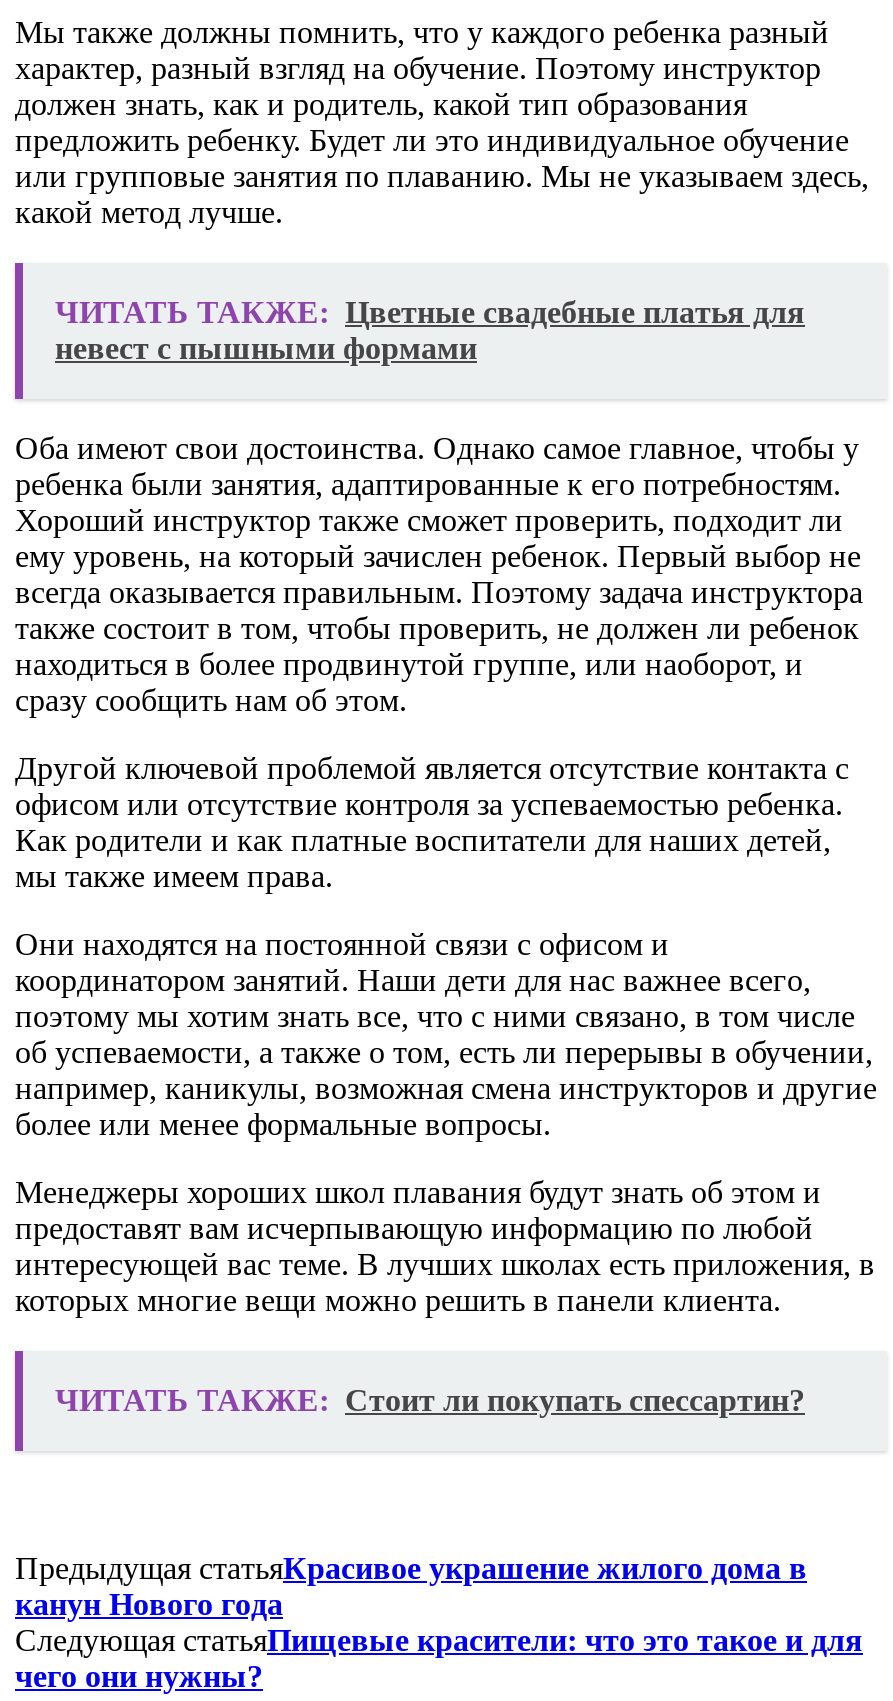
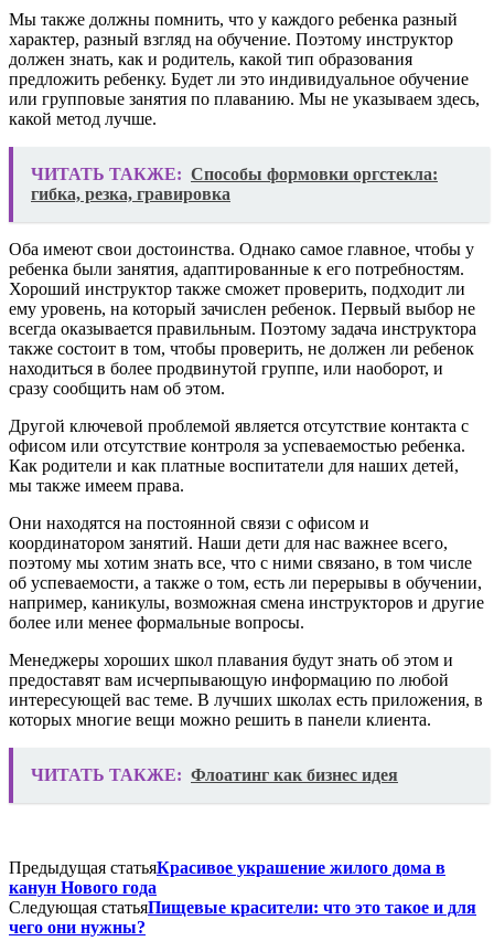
[55,294,805,364] ЧИТАТЬ ТАКЖЕ: Цветные свадебные платья для | невест с пышными формами -> [31,164,438,203] ЧИТАТЬ ТАКЖЕ: Способы формовки оргстекла: | гибка, резка, гравировка
[55,1382,805,1416] ЧИТАТЬ ТАКЖЕ: Стоит ли покупать спессартин? -> [31,765,398,784] ЧИТАТЬ ТАКЖЕ: Флоатинг как бизнес идея

